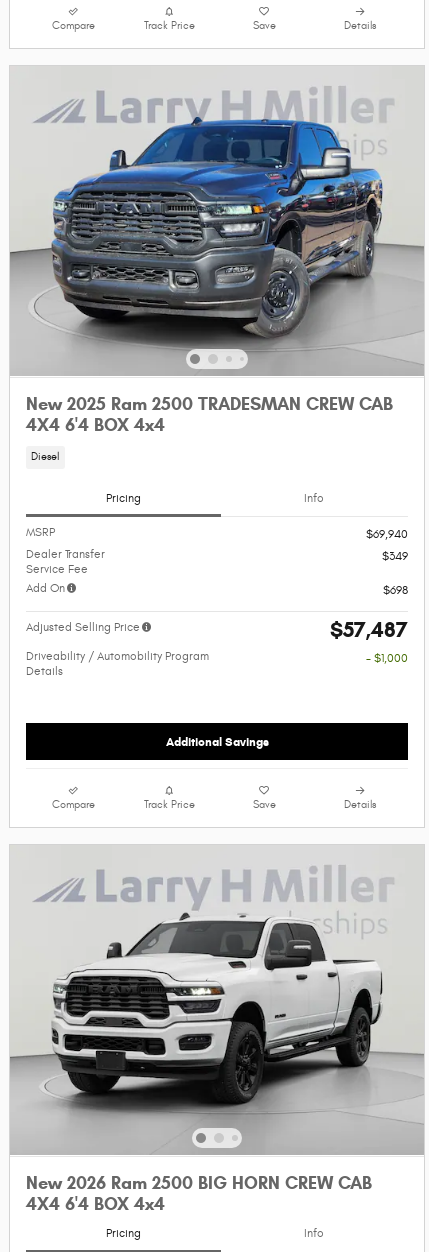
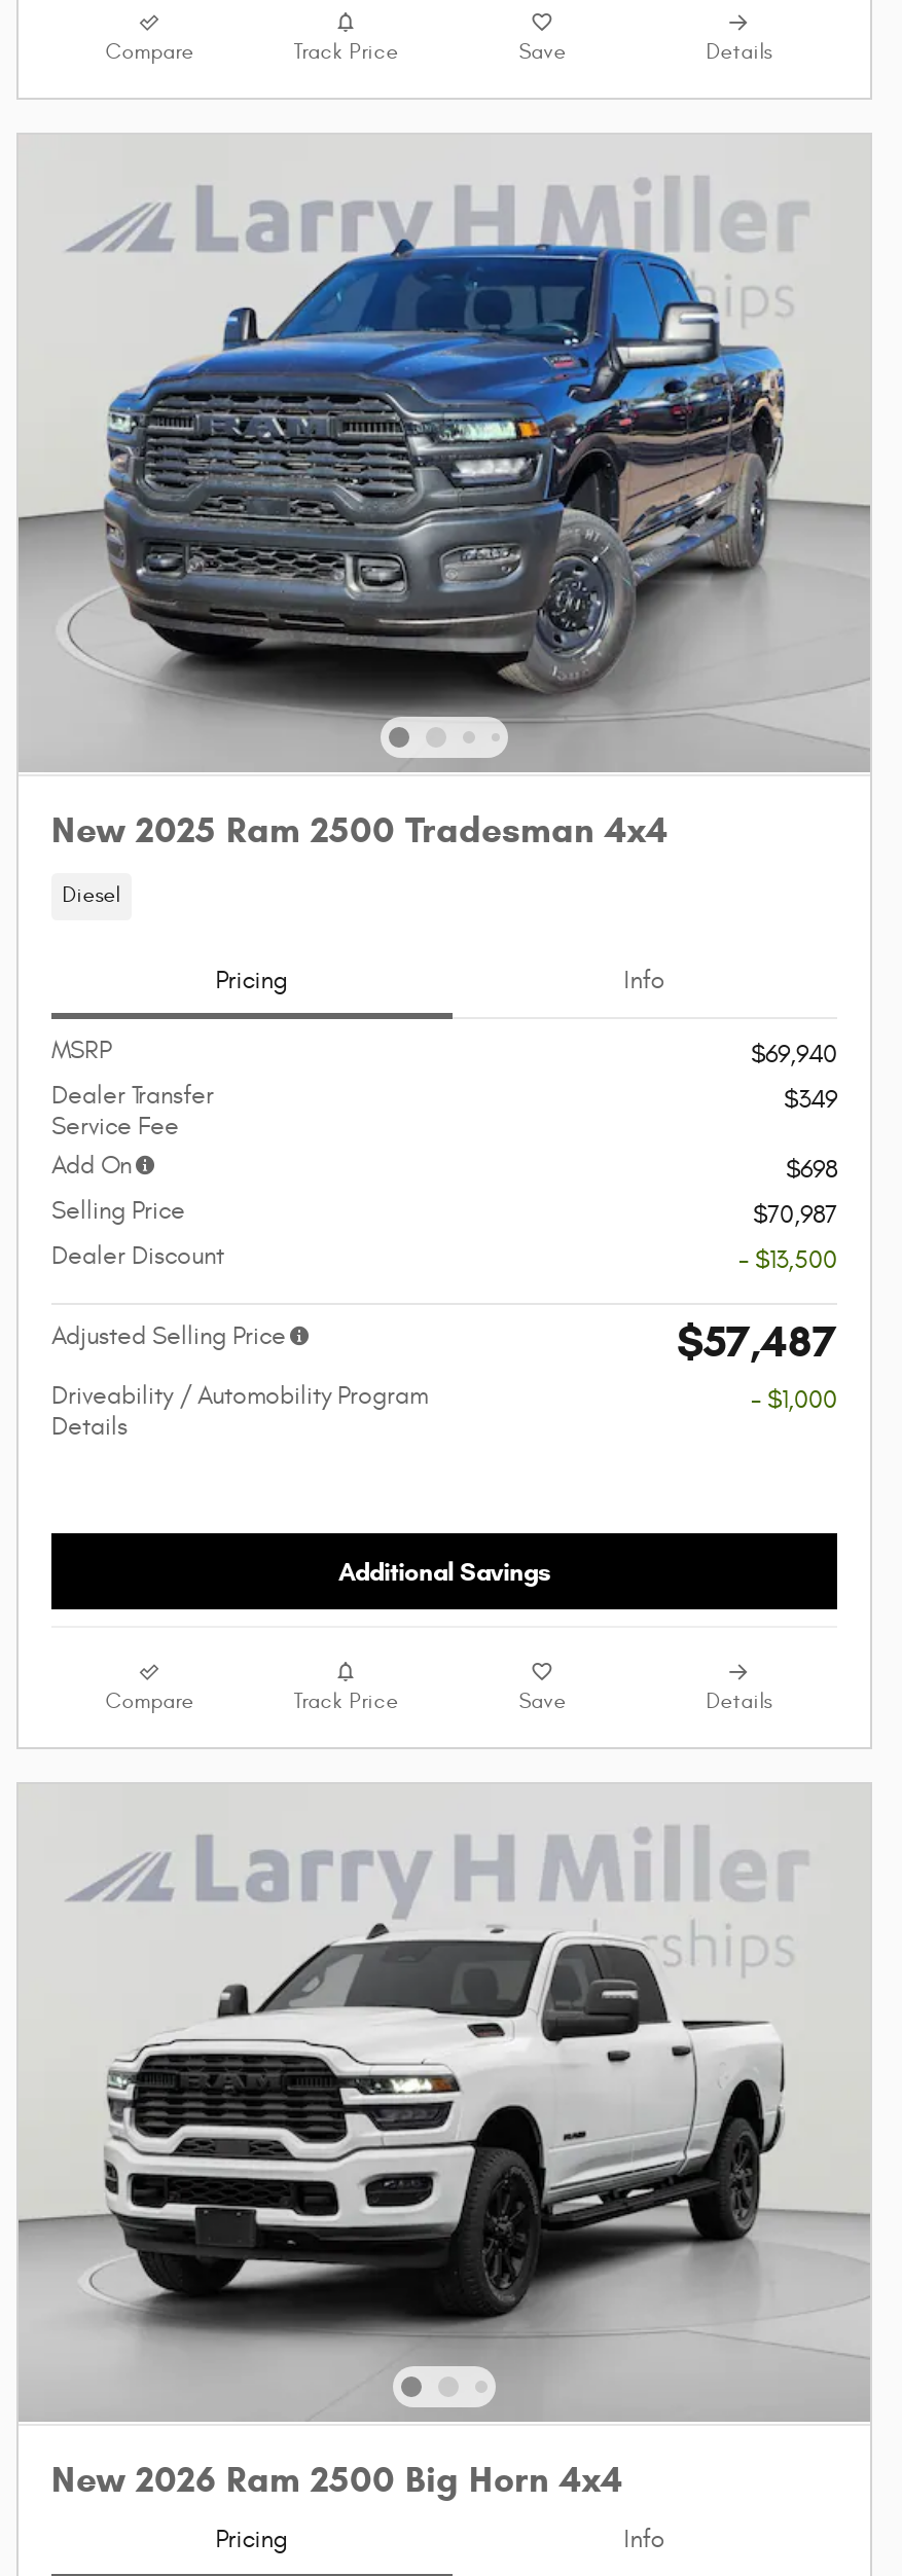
[26,393,393,436] New 2025 Ram 2500 TRADESMAN CREW CAB | 4X4 6'4 BOX 4x4 -> [51,807,669,852] New 2025 Ram 2500 Tradesman 4x4
moved [26,451,408,597] -> [51,883,837,1185]: Diesel | Pricing | Info | ... | Add On | $698
none -> [51,1197,837,1275] Selling Price | $70,987 | Dealer Discount | - $13,500
moved [26,617,408,811] -> [51,1316,837,1714]: Adjusted Selling Price | $57,487 | Driveability / Automobility Program | ... | Save | Details
moved [40,866,390,1134] -> [80,1827,800,2379]: [image]
[26,1172,372,1215] New 2026 Ram 2500 BIG HORN CREW CAB | 4X4 6'4 BOX 4x4 -> [51,2456,623,2501] New 2026 Ram 2500 Big Horn 4x4

